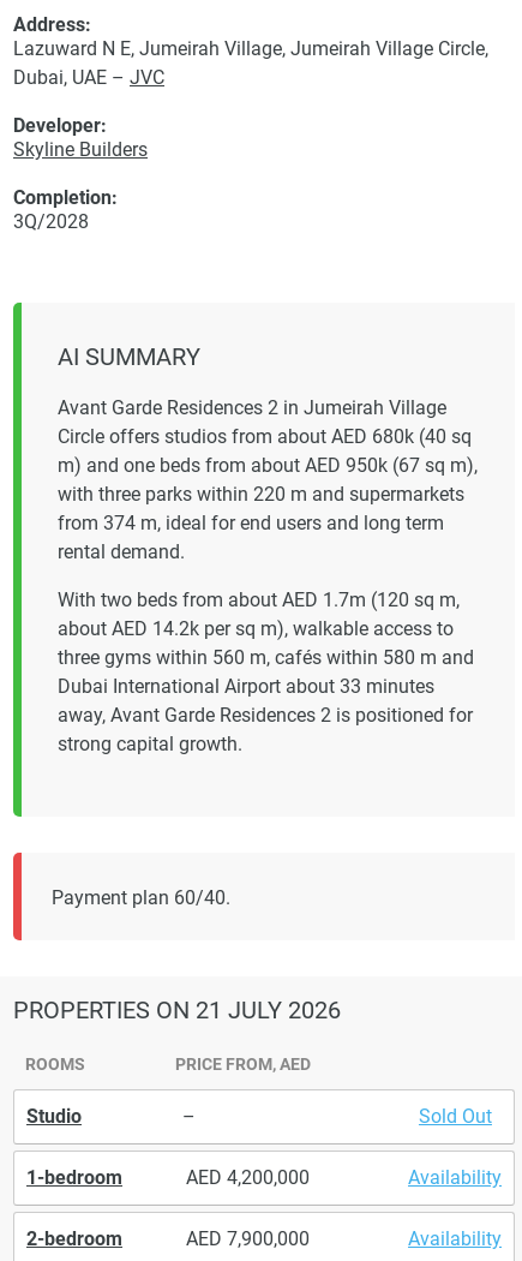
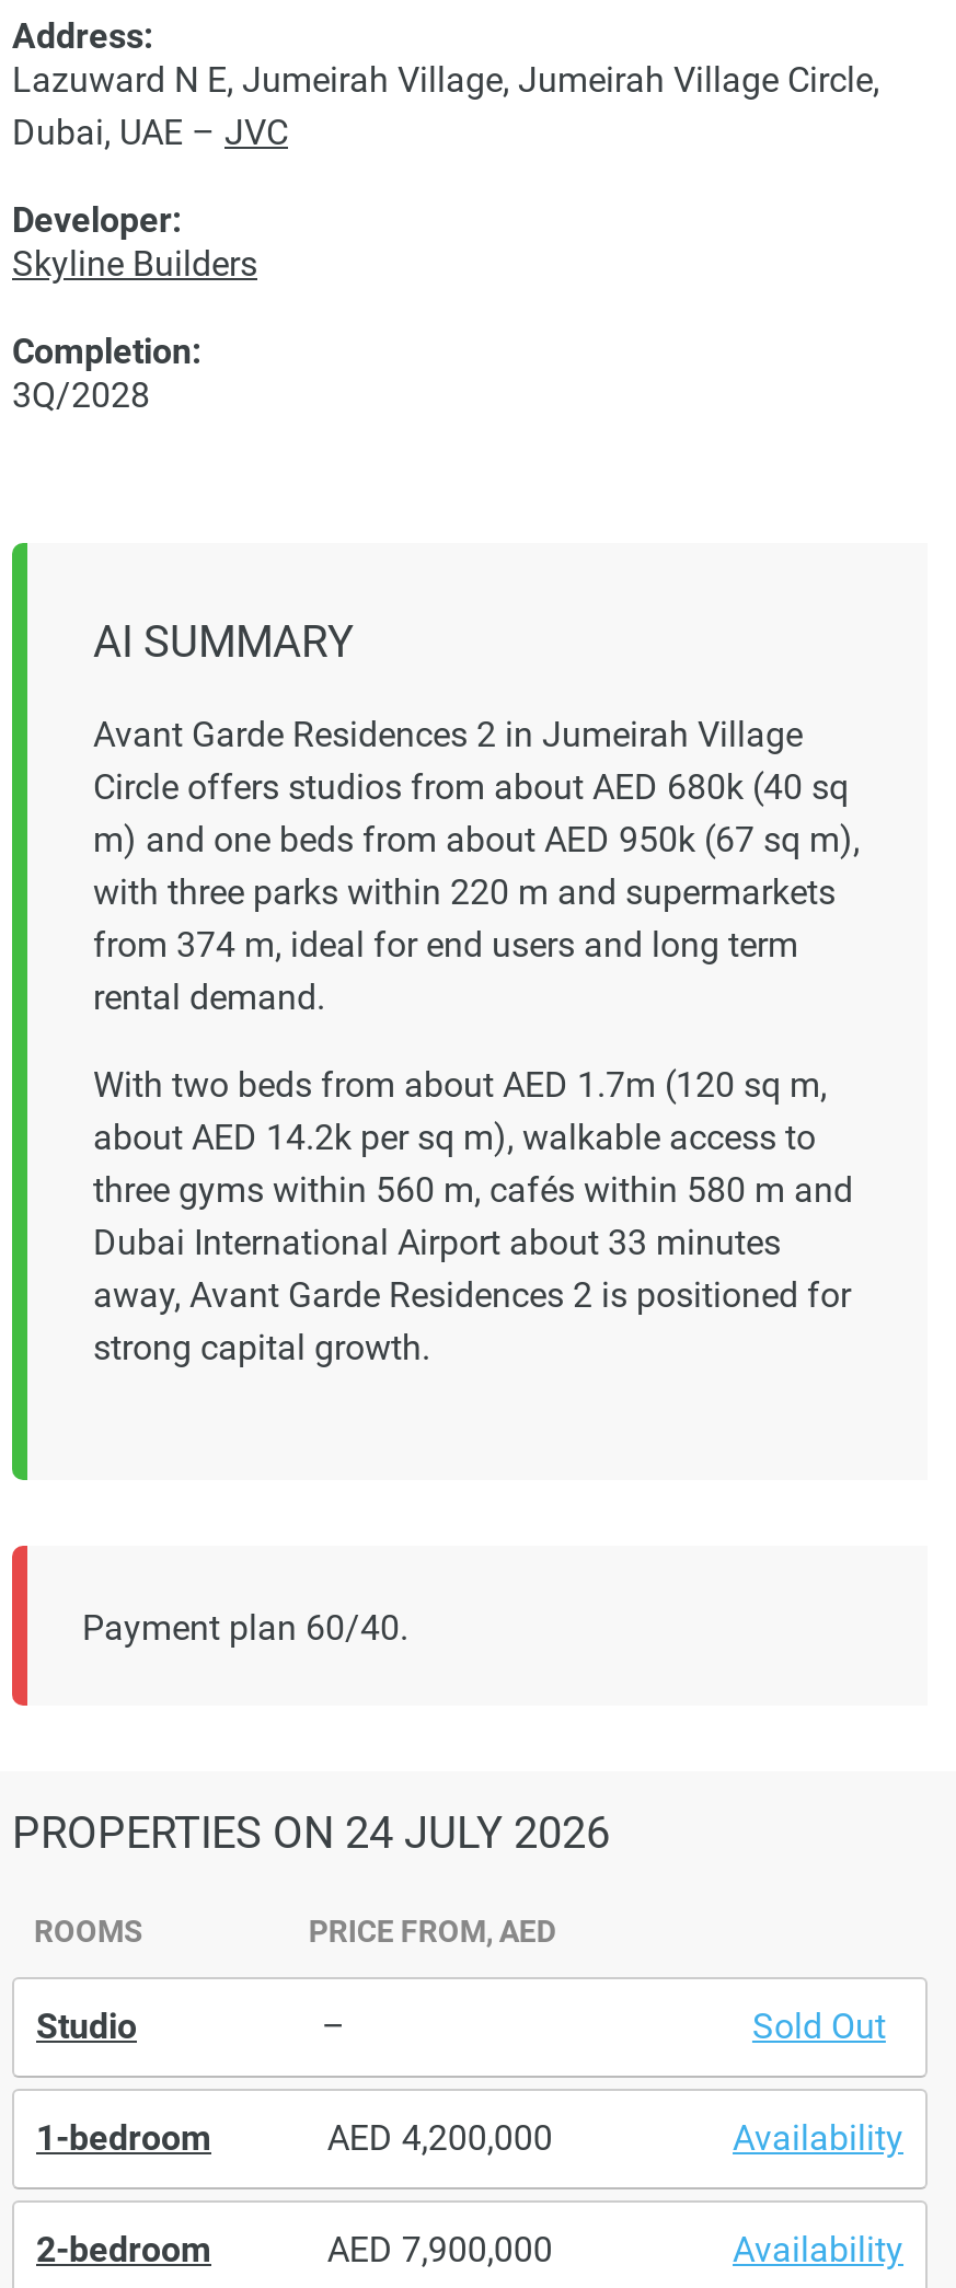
[13,996,341,1025] PROPERTIES ON 21 JULY 2026 -> [12,1806,610,1859] PROPERTIES ON 24 JULY 2026

